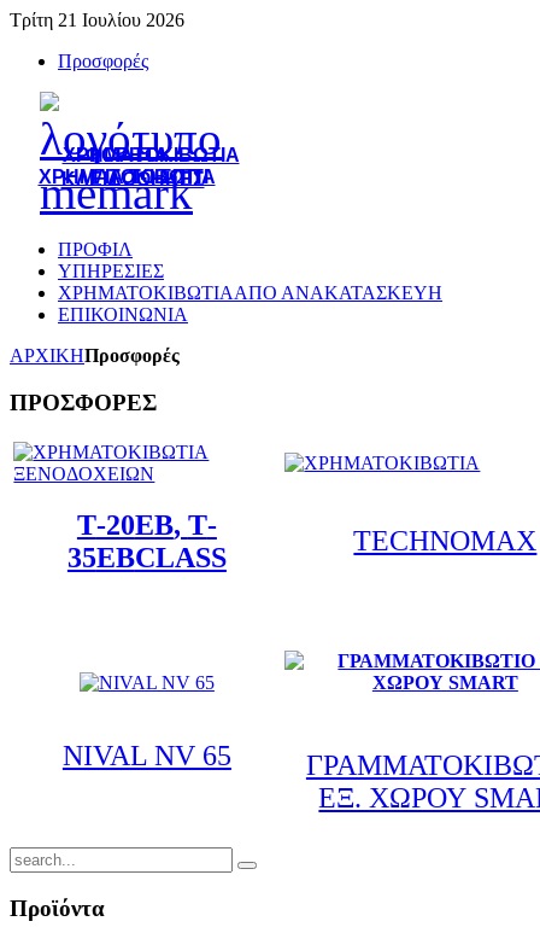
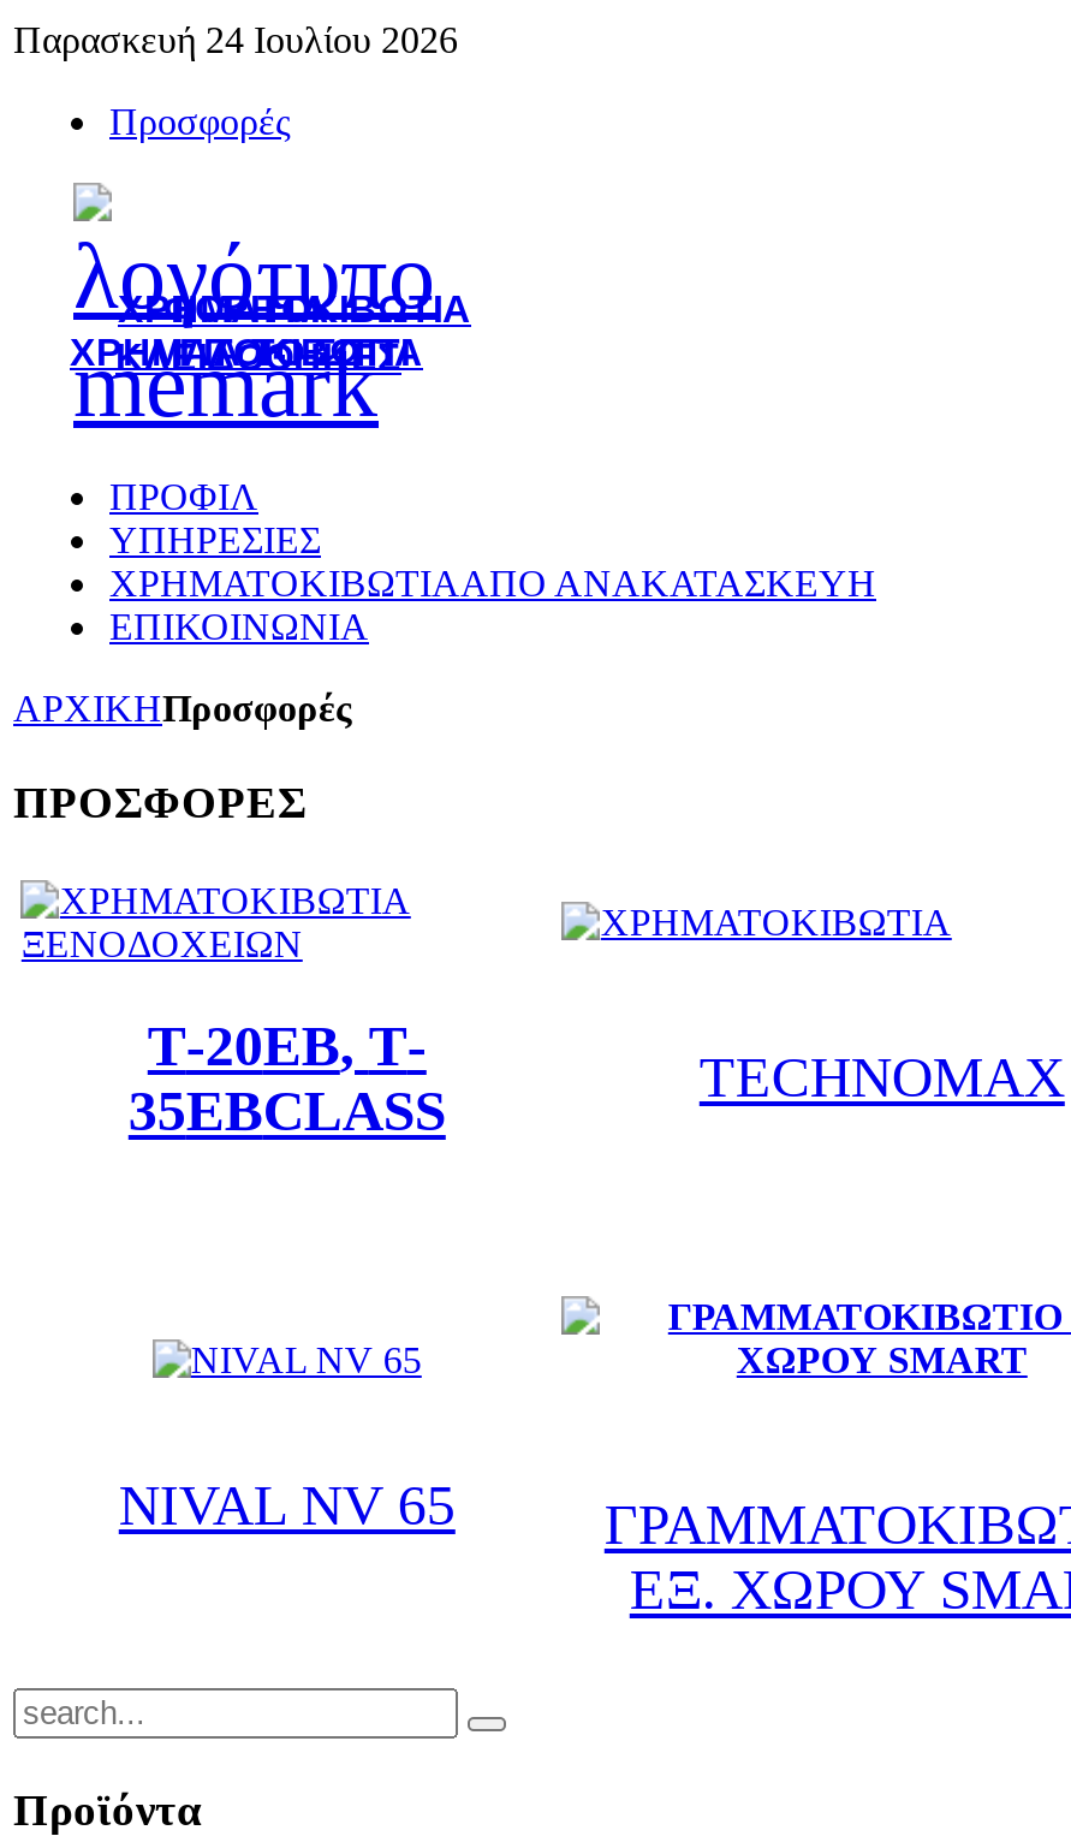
[10,10,184,30] Τρίτη 21 Ιουλίου 2026 -> [13,19,458,60] Παρασκευή 24 Ιουλίου 2026

